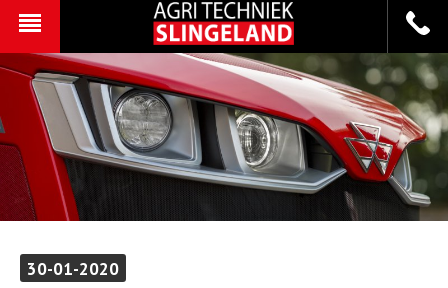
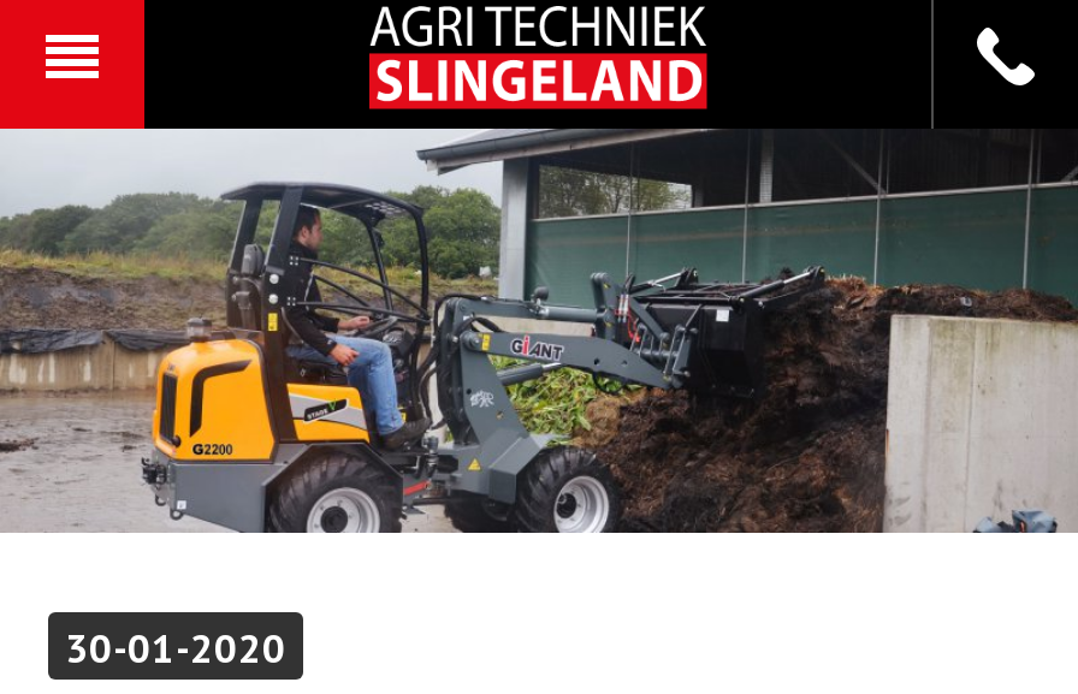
[3,53,445,222] [image] -> [7,126,1071,535] [image]

